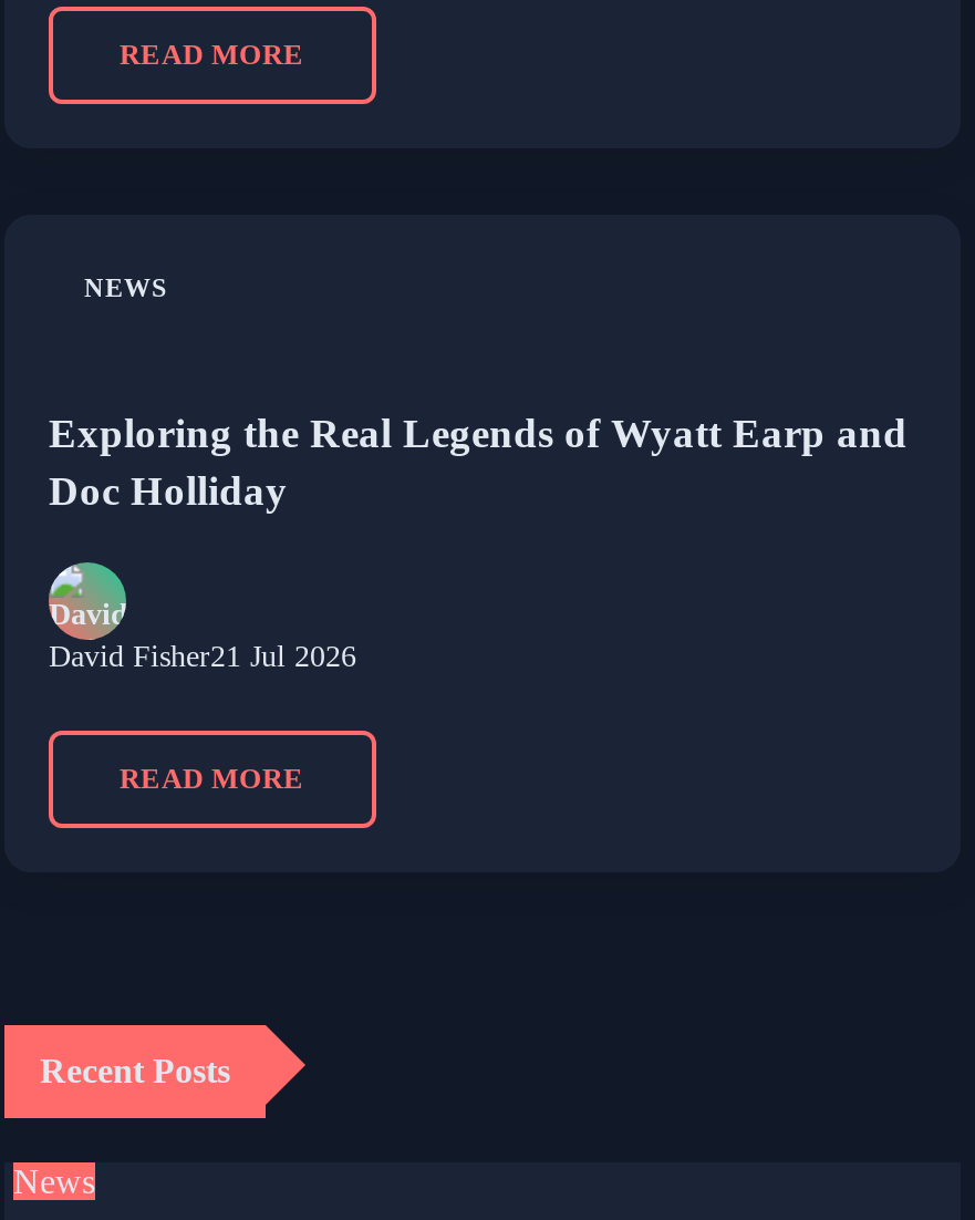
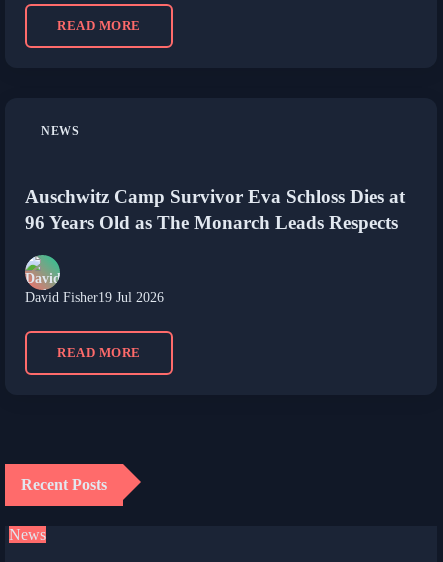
[49,410,907,514] Exploring the Real Legends of Wyatt Earp and | Doc Holliday -> [25,186,405,233] Auschwitz Camp Survivor Eva Schloss Dies at | 96 Years Old as The Monarch Leads Respects
[49,639,356,673] David Fisher21 Jul 2026 -> [25,290,164,305] David Fisher19 Jul 2026

